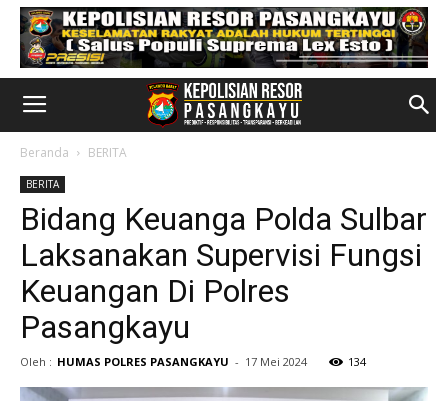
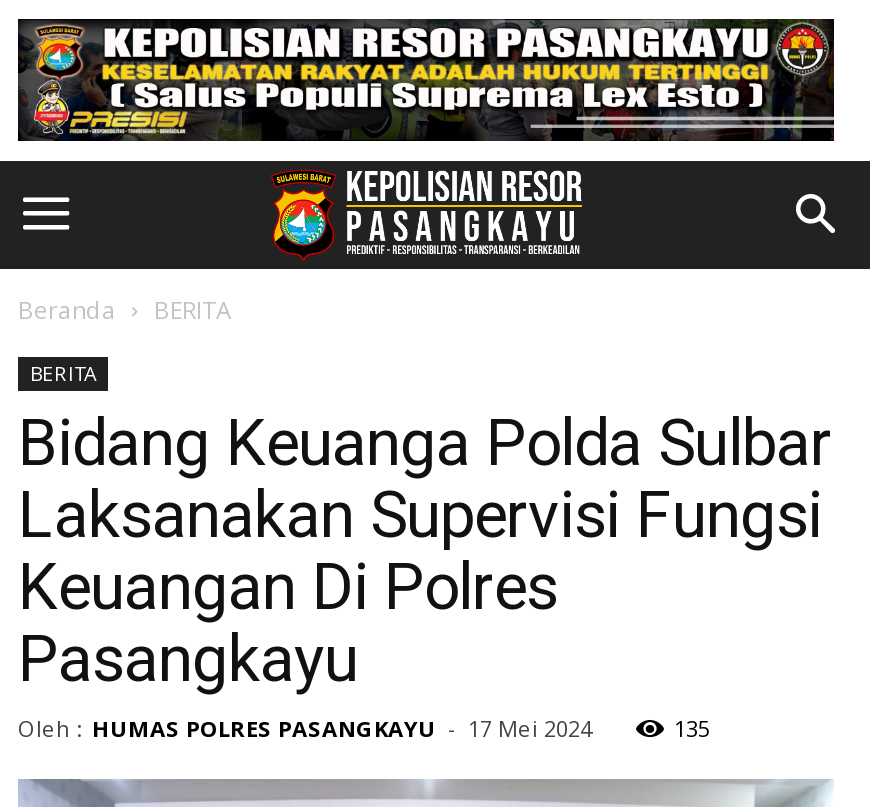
[348,354,366,369] 134 -> [674,713,710,743] 135

